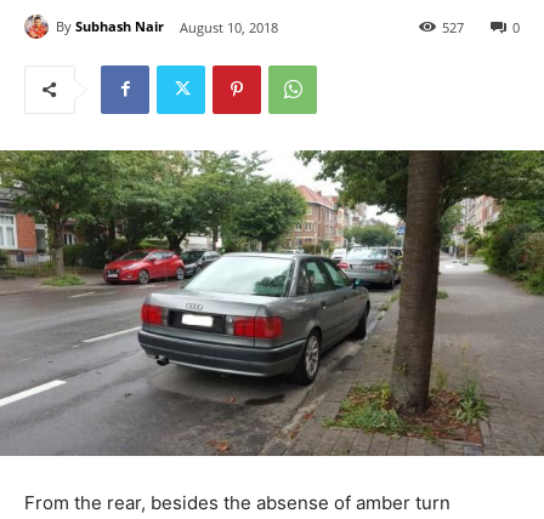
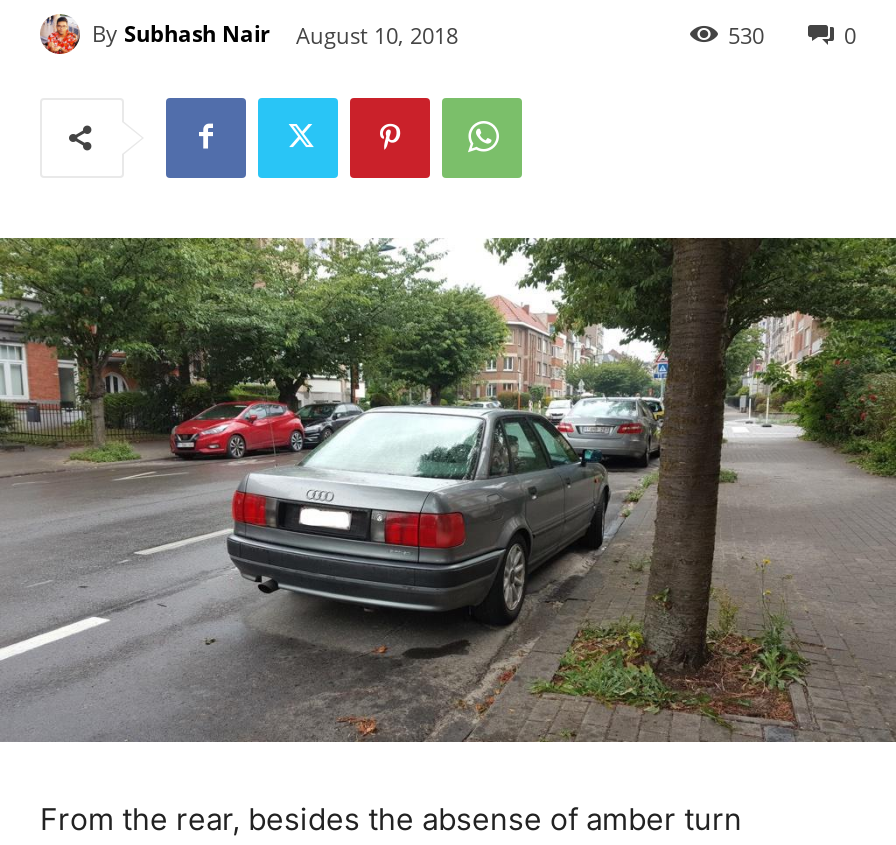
[442,18,464,36] 527 -> [728,20,764,50] 530

